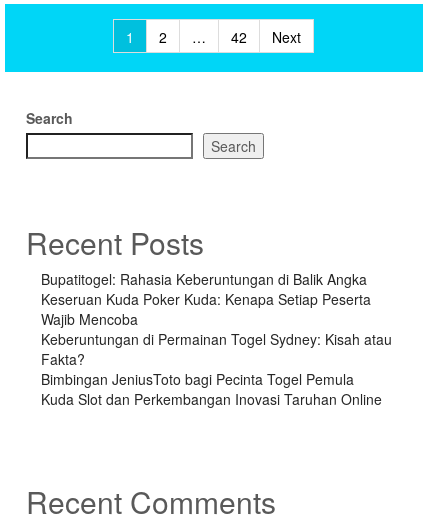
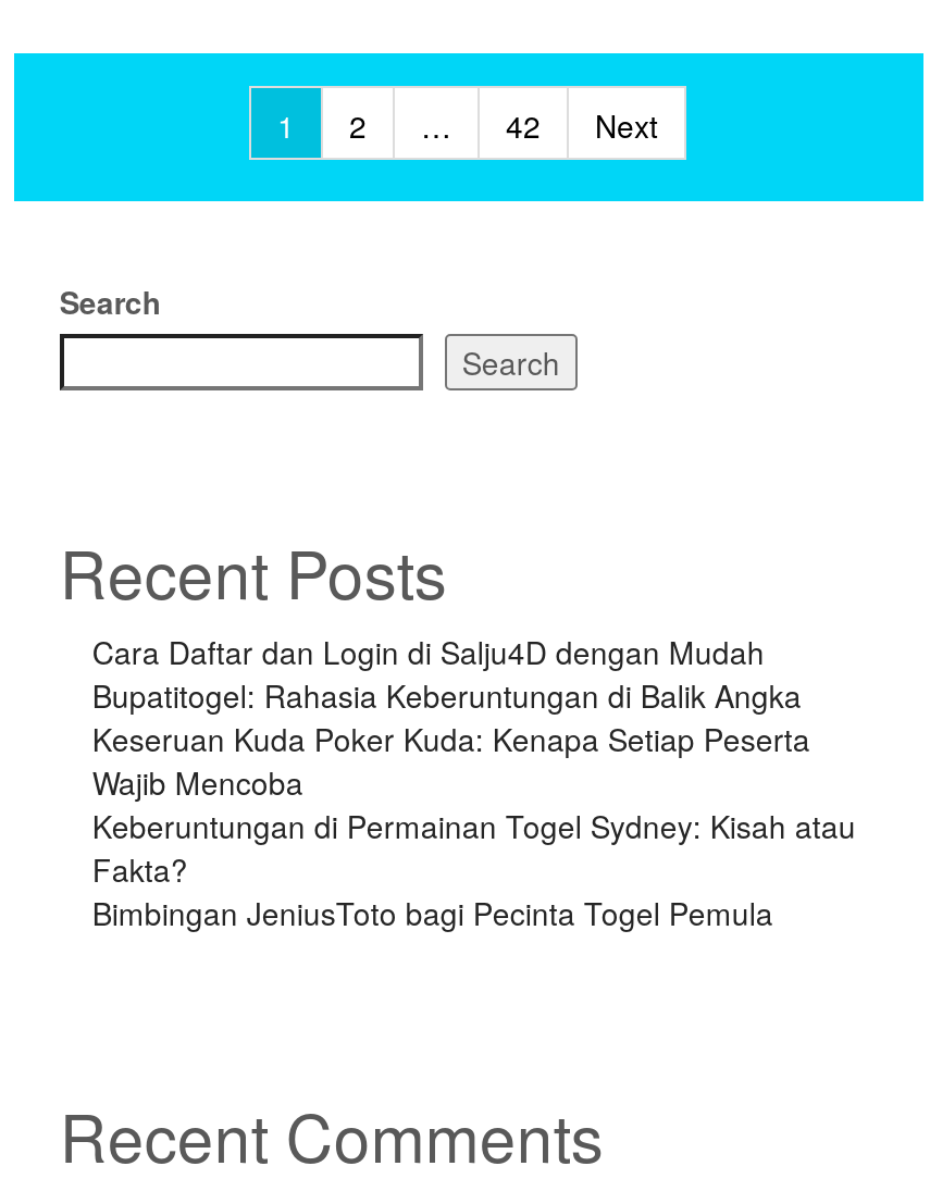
none -> [92,629,764,673] Cara Daftar dan Login di Salju4D dengan Mudah
moved [41,269,392,389] -> [92,673,856,934]: Bupatitogel: Rahasia Keberuntungan di Balik Angka | Keseruan Kuda Poker Kuda: Kenapa Setiap Peserta | Wajib Mencoba | Keberuntungan di Permainan Togel Sydney: Kisah atau | Fakta? | Bimbingan JeniusToto bagi Pecinta Togel Pemula
[41,389,382,409] Kuda Slot dan Perkembangan Inovasi Taruhan Online -> none

